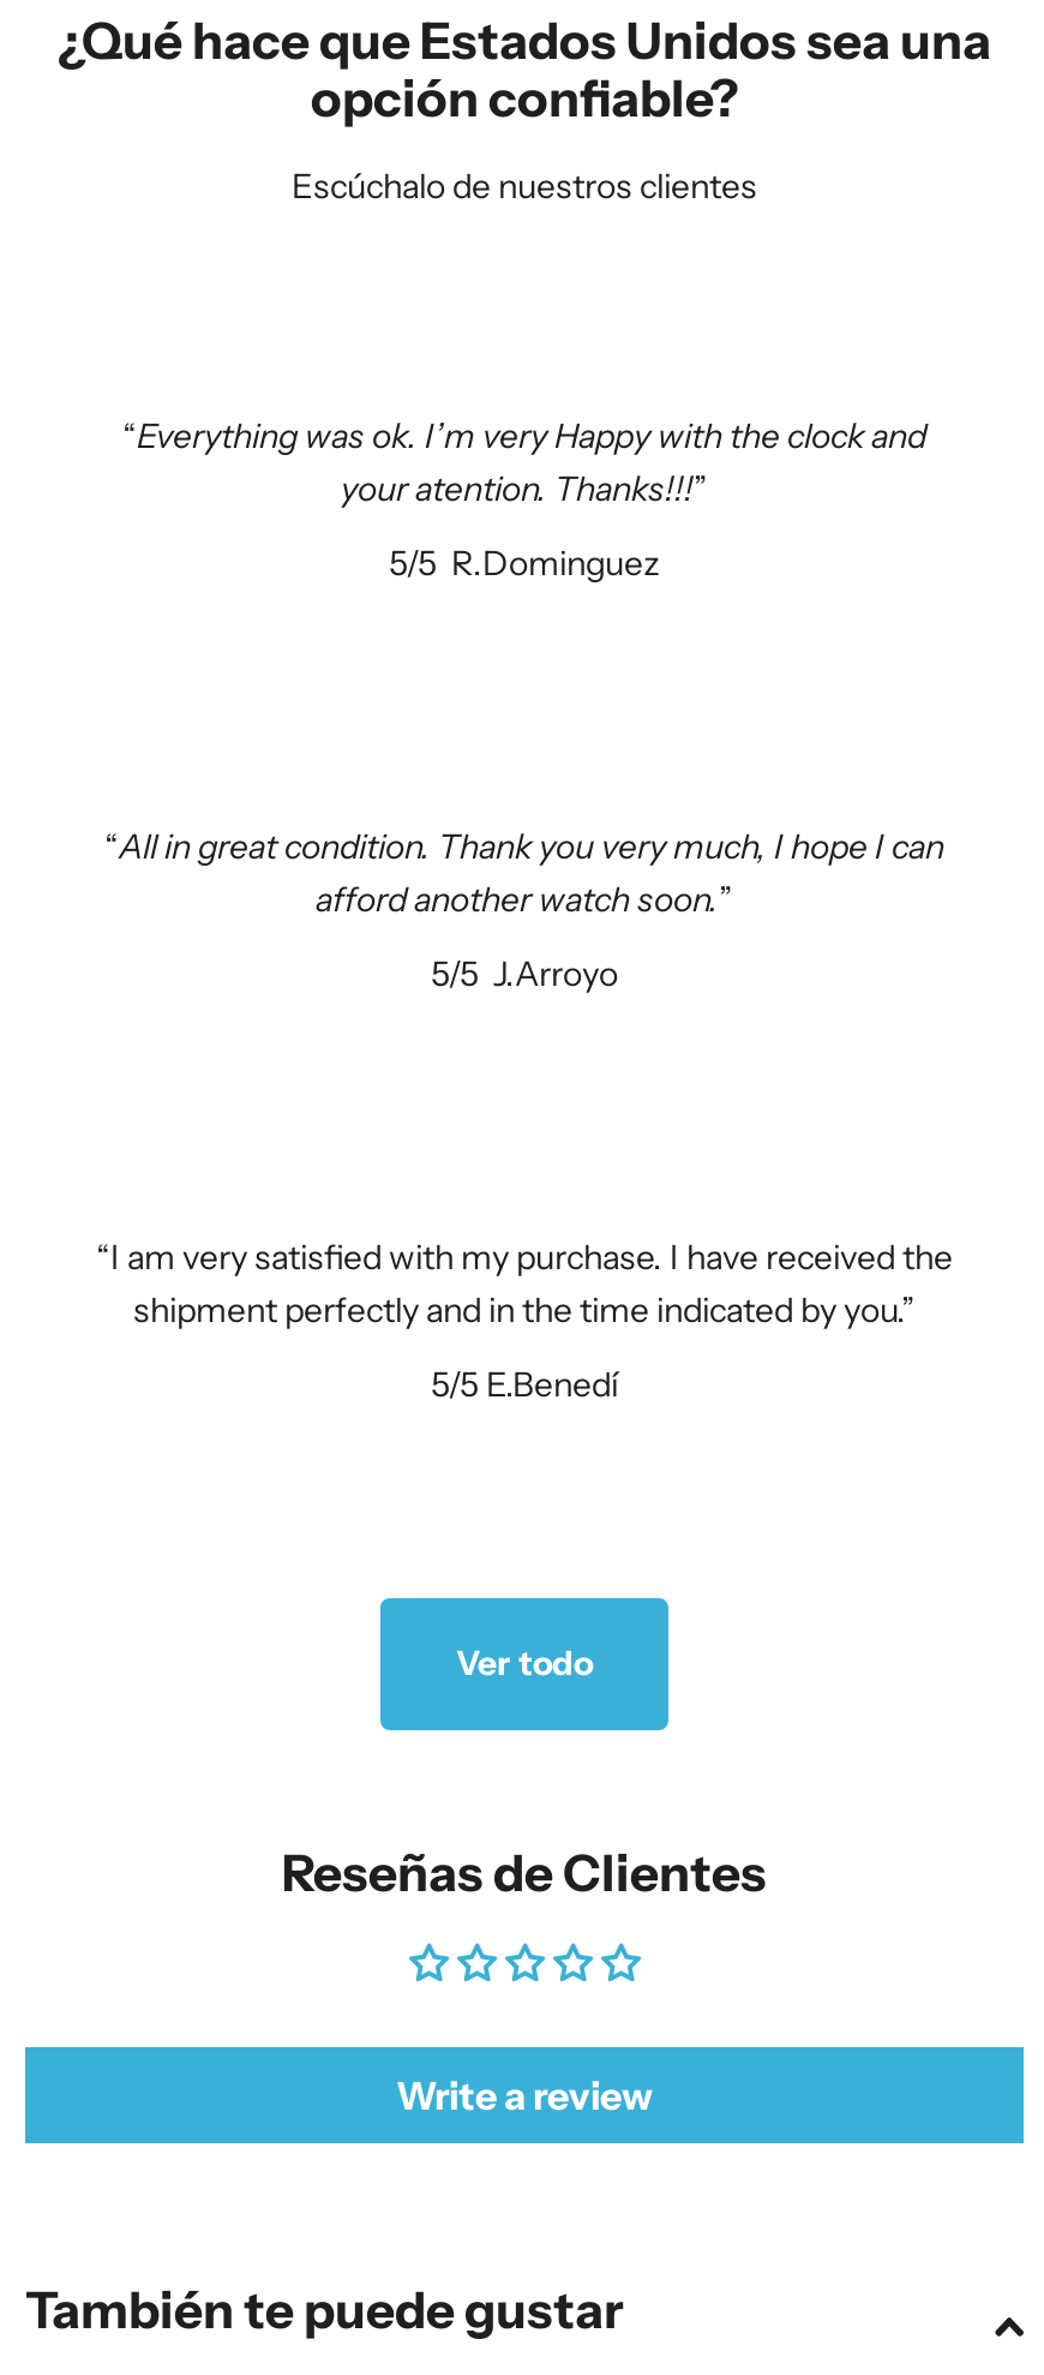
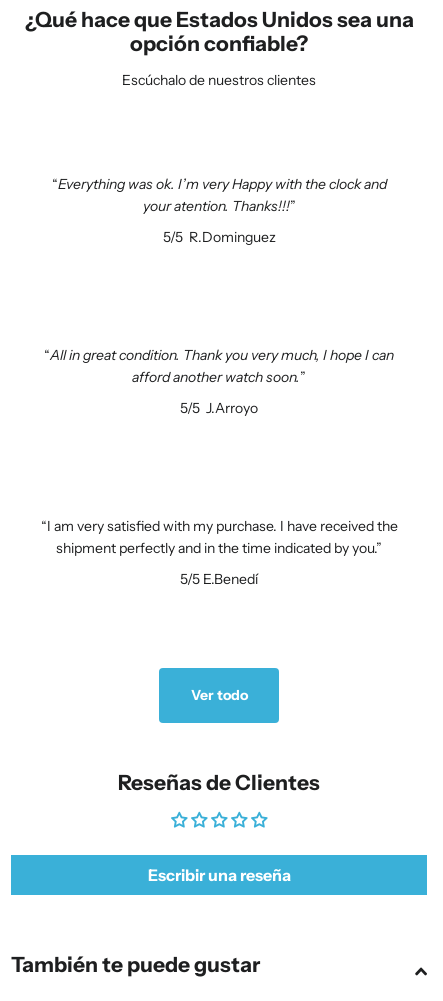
[396,2072,653,2120] Write a review -> [147,865,290,885] Escribir una reseña

